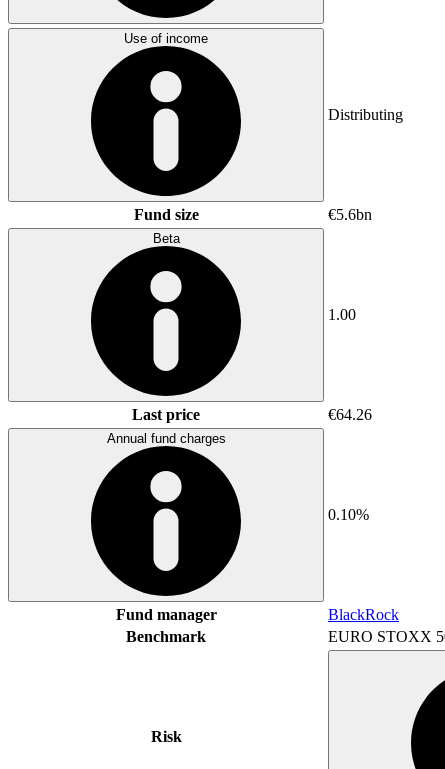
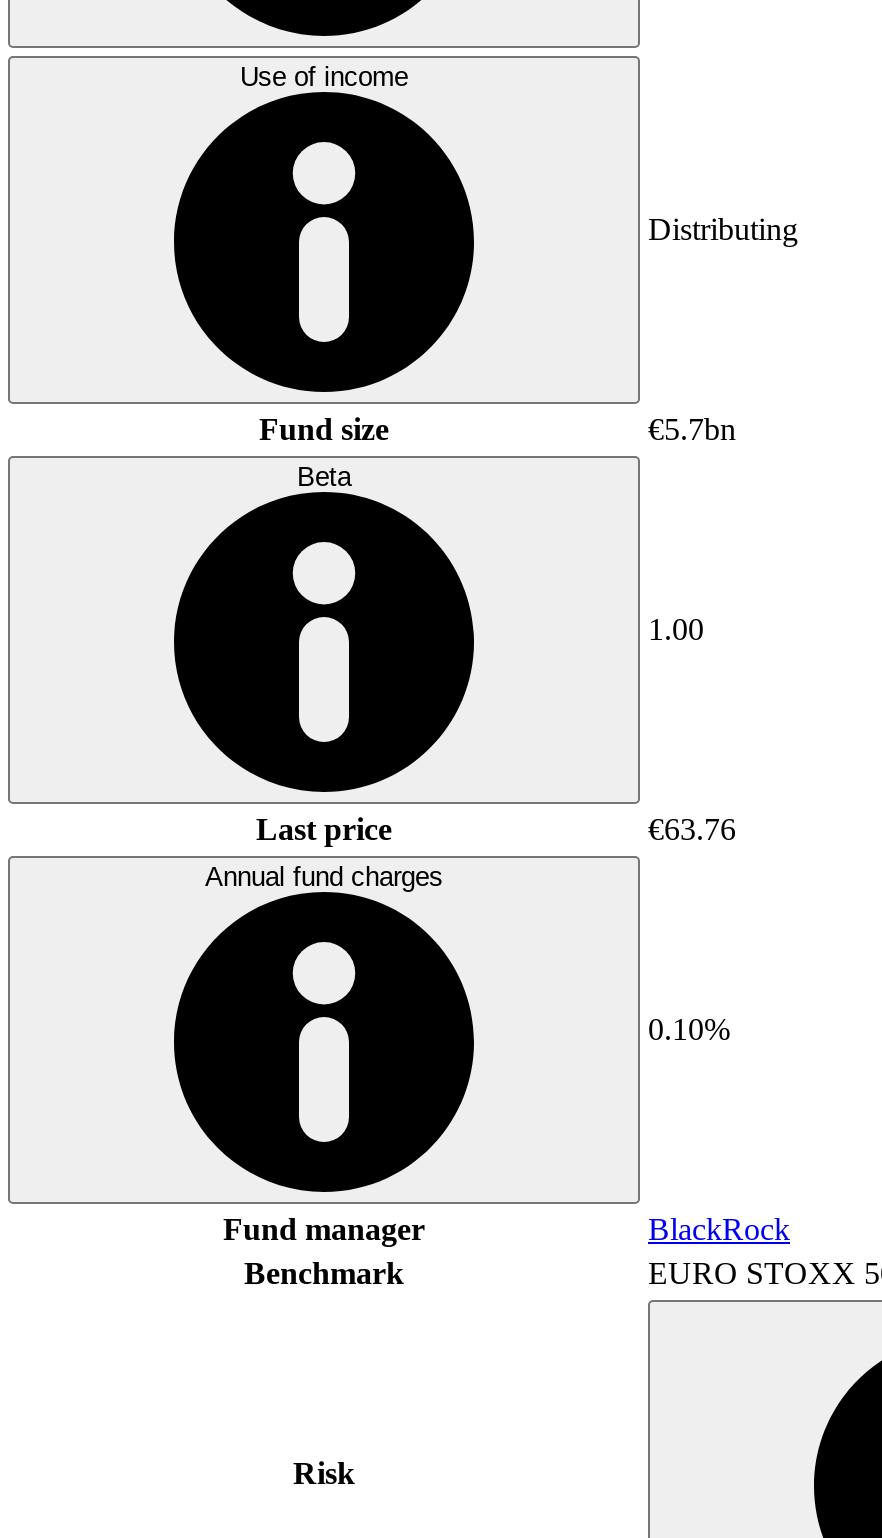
[328,206,372,223] €5.6bn -> [648,411,736,445] €5.7bn
[328,406,372,423] €64.26 -> [648,811,736,845] €63.76

